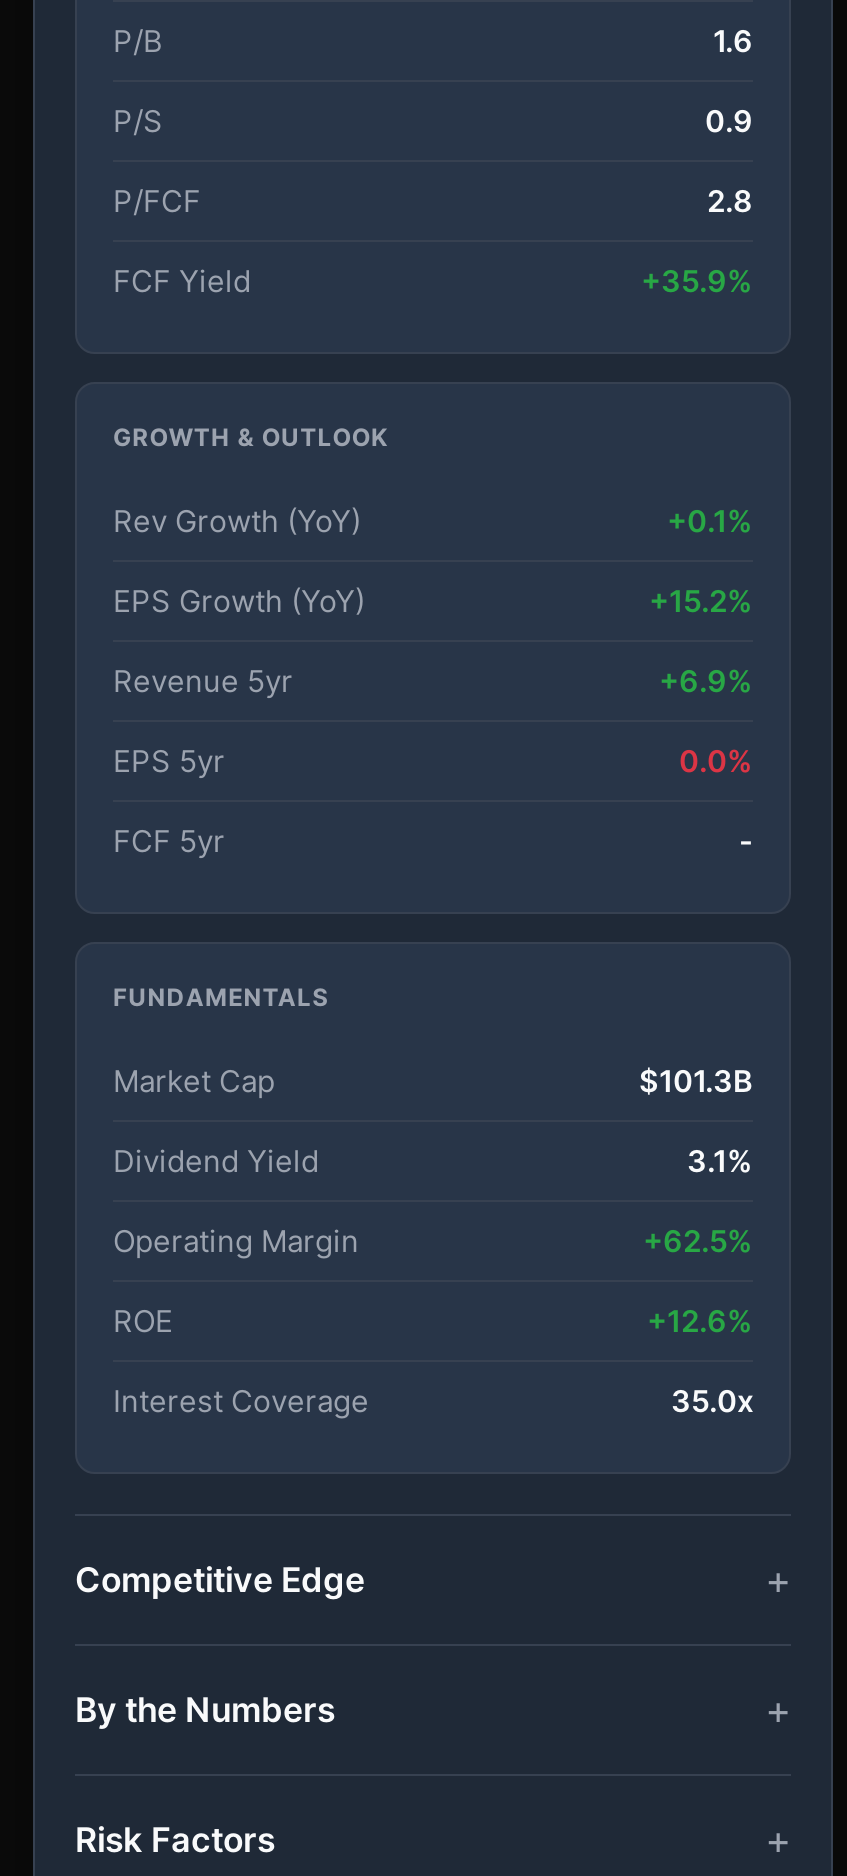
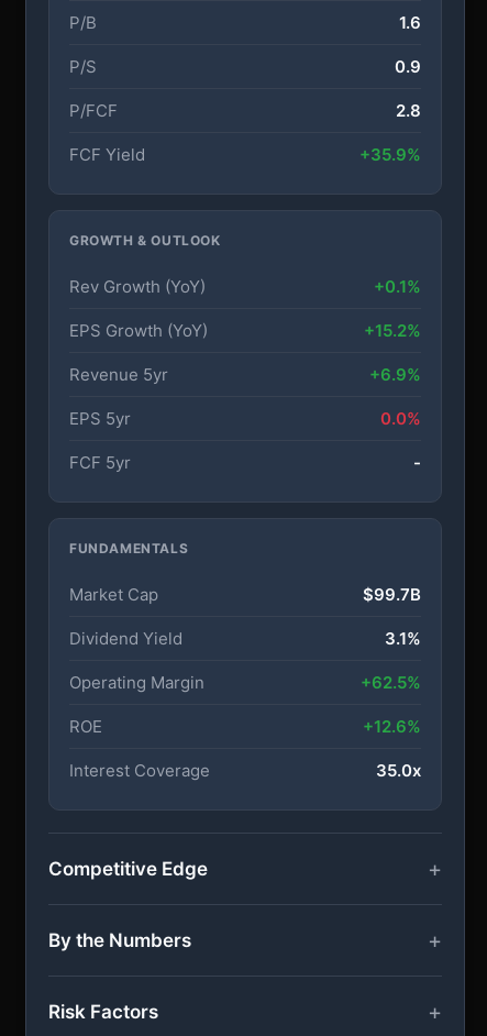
[639,1062,753,1100] $101.3B -> [363,584,421,605] $99.7B

